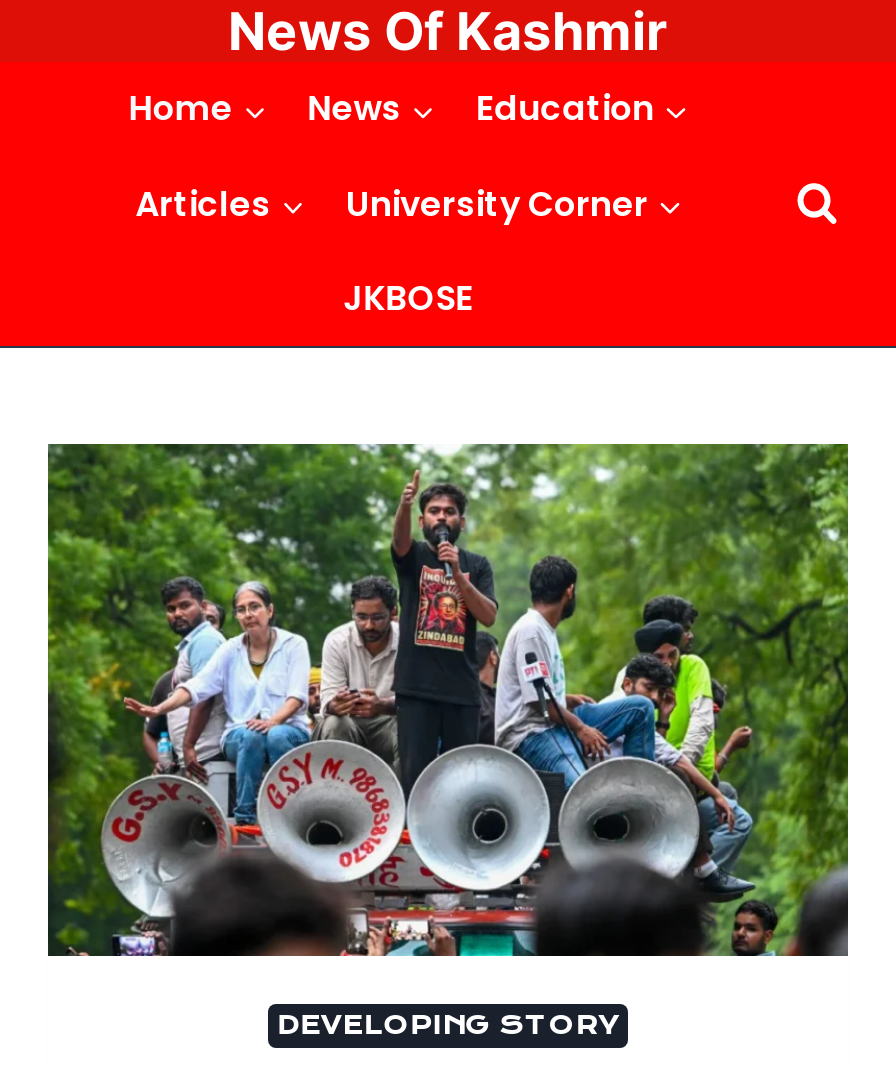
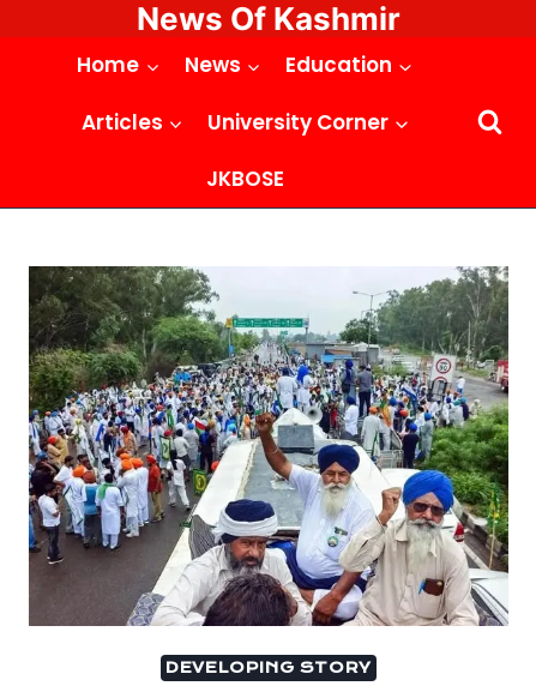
[46,442,848,958] [image] -> [28,266,510,627] [image]

